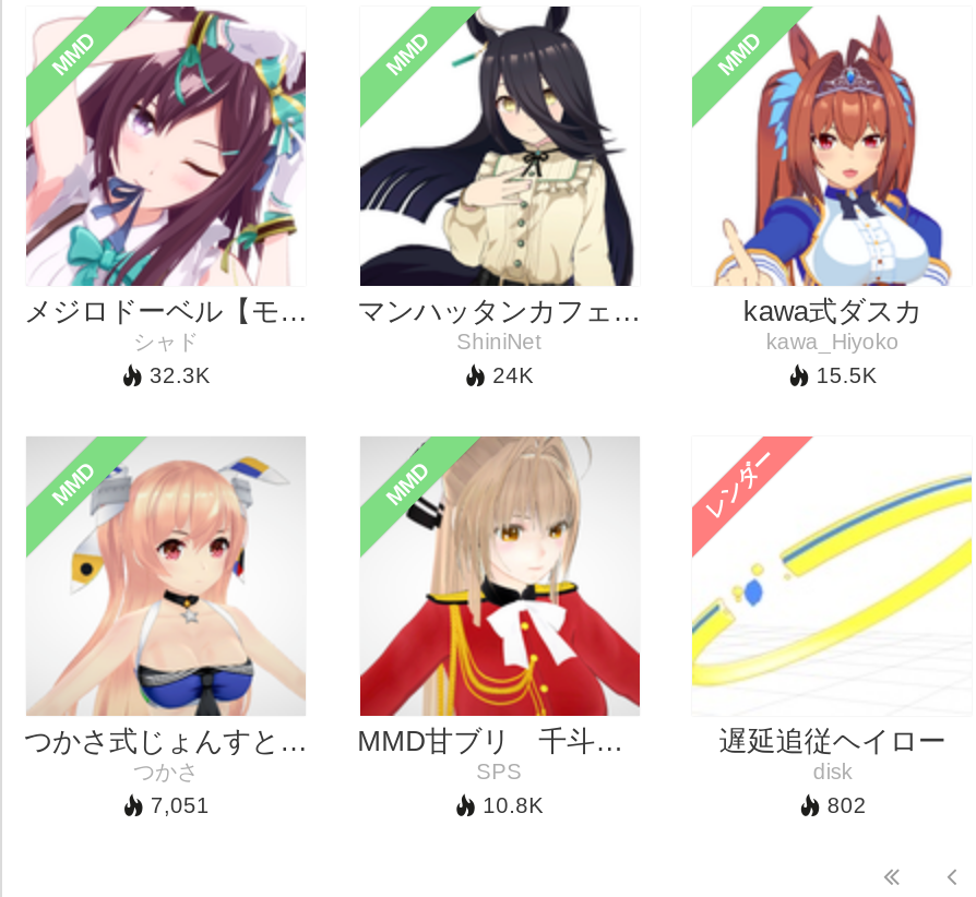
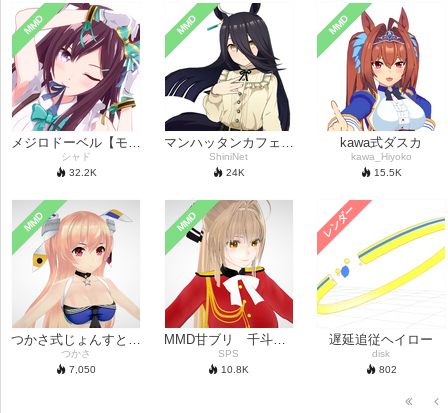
[150,364,211,388] 32.3K -> [68,167,96,178] 32.2K
[151,794,210,818] 7,051 -> [69,364,96,375] 7,050

